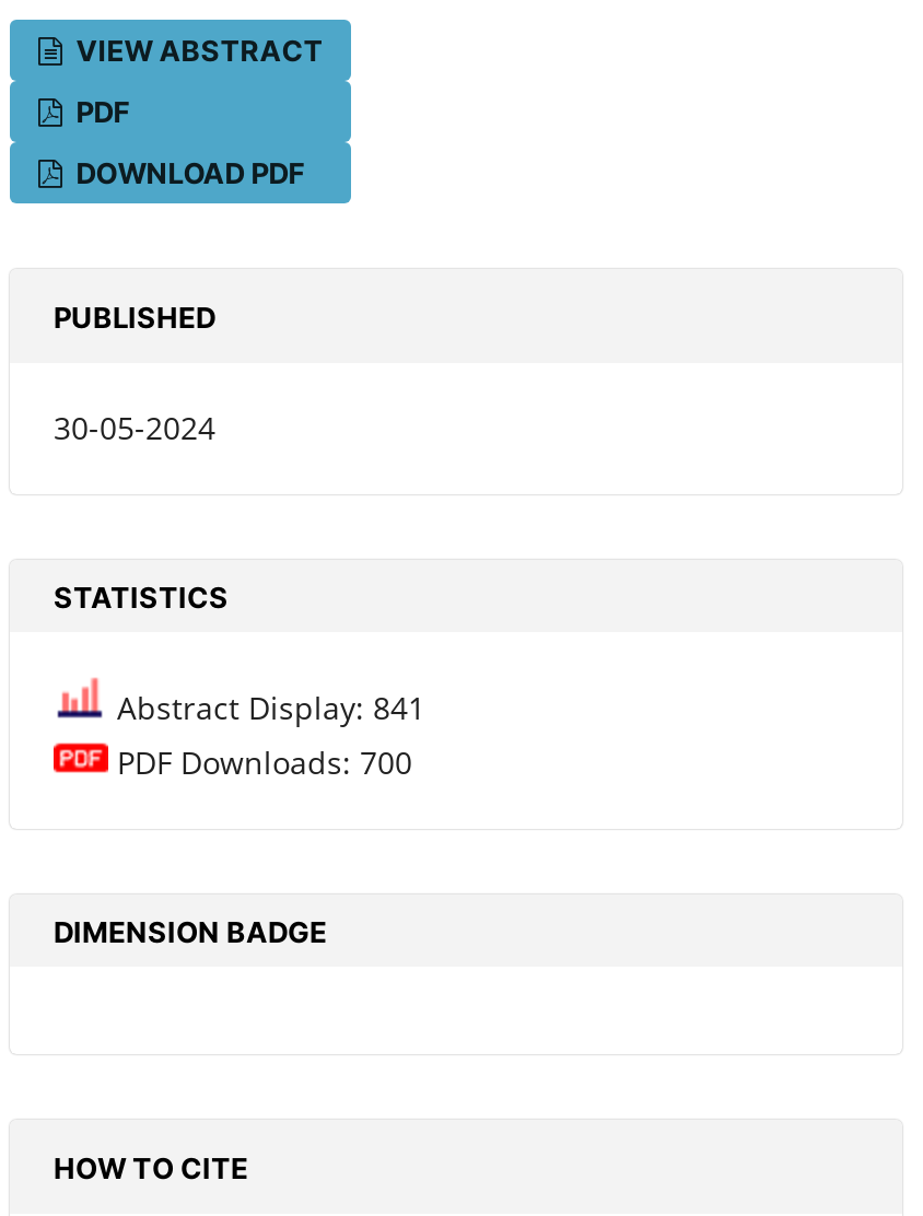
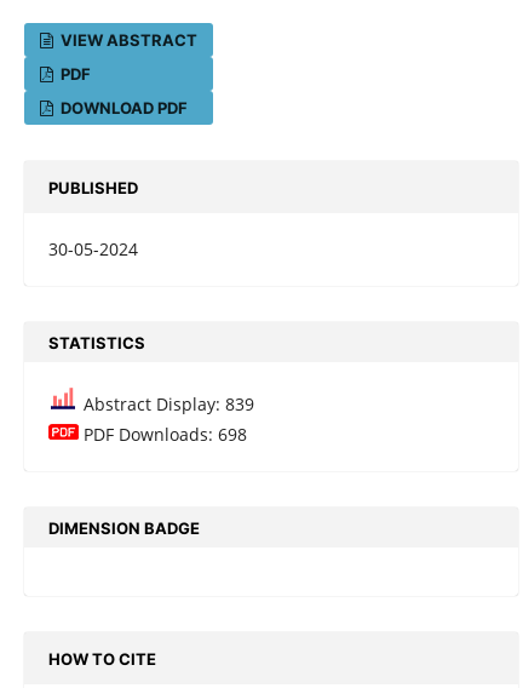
[108,687,425,729] Abstract Display: 841 -> [79,393,254,416] Abstract Display: 839
[108,742,412,783] PDF Downloads: 700 -> [79,423,247,446] PDF Downloads: 698

